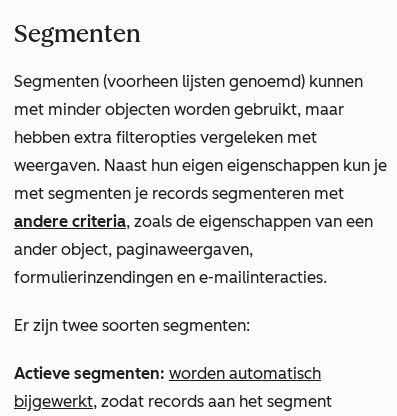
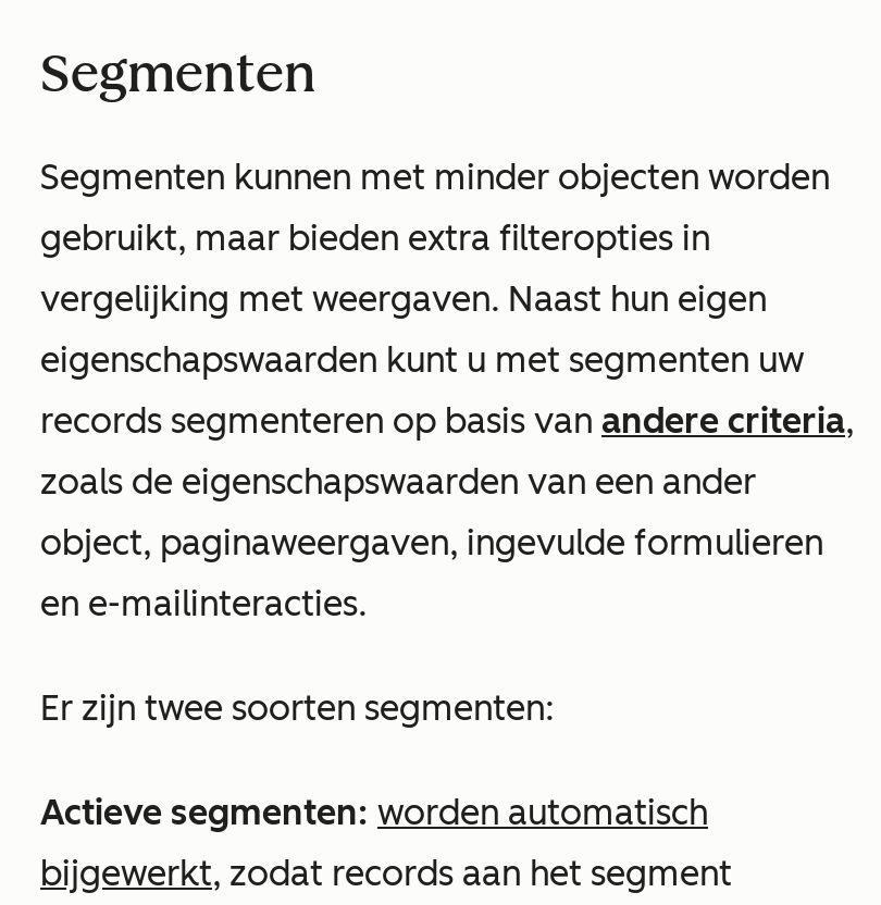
[14,72,363,91] Segmenten (voorheen lijsten genoemd) kunnen -> [40,157,830,198] Segmenten kunnen met minder objecten worden
[14,100,344,119] met minder objecten worden gebruikt, maar -> [40,218,710,259] gebruikt, maar bieden extra filteropties in
[14,128,317,147] hebben extra filteropties vergeleken met -> [40,278,767,320] vergelijking met weergaven. Naast hun eigen
[14,156,387,175] weergaven. Naast hun eigen eigenschappen kun je -> [40,339,804,381] eigenschapswaarden kunt u met segmenten uw
[14,184,344,203] met segmenten je records segmenteren met -> [40,400,854,442] records segmenteren op basis van andere criteria,
[14,212,373,231] andere criteria, zoals de eigenschappen van een -> [40,461,756,503] zoals de eigenschapswaarden van een ander
[14,240,253,259] ander object, paginaweergaven, -> [40,522,823,563] object, paginaweergaven, ingevulde formulieren
[14,268,327,287] formulierinzendingen en e-mailinteracties. -> [40,583,367,624] en e-mailinteracties.

